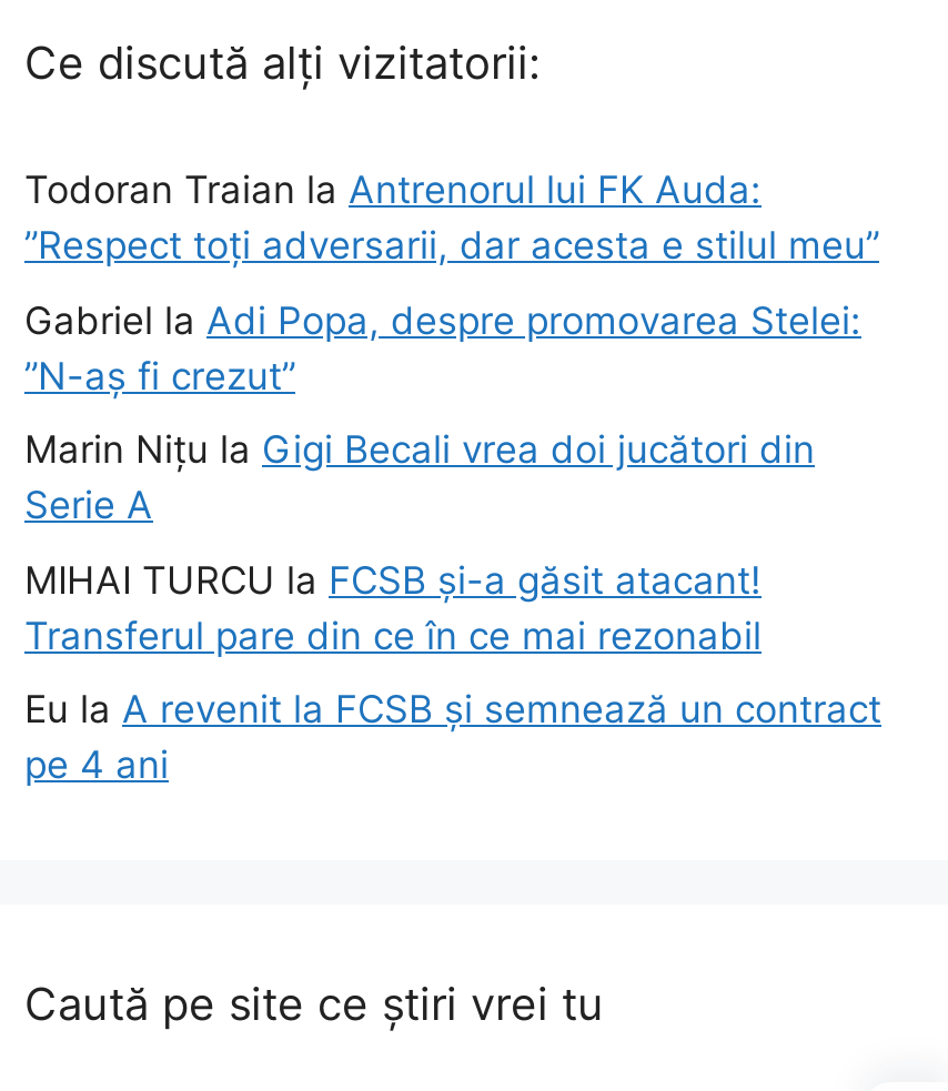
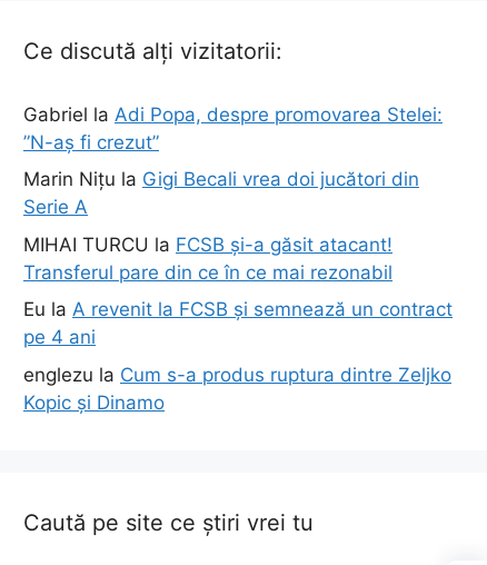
[24,169,879,269] Todoran Traian la Antrenorul lui FK Auda: | ”Respect toți adversarii, dar acesta e stilul meu” -> none
moved [24,299,881,788] -> [23,103,453,348]: Gabriel la Adi Popa, despre promovarea Stelei: | ”N-aș fi crezut” | Marin Nițu la Gigi Becali vrea doi jucători din | Serie A | MIHAI TURCU la FCSB și-a găsit atacant! | Transferul pare din ce în ce mai rezonabil | Eu la A revenit la FCSB și semnează un contract | pe 4 ani
none -> [23,363,451,413] englezu la Cum s-a produs ruptura dintre Zeljko | Kopic și Dinamo

